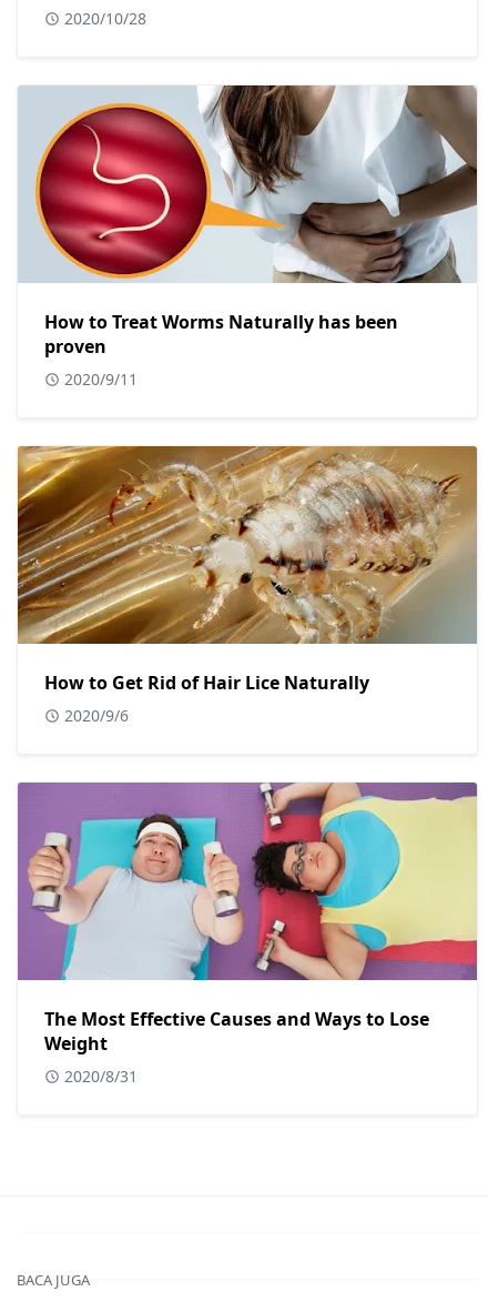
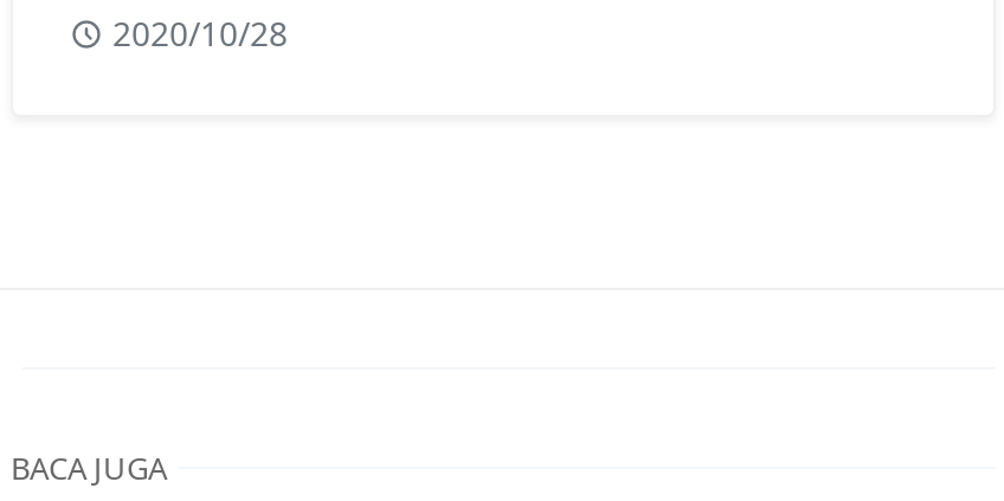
[18,84,478,390] [image] | How to Treat Worms Naturally has been | proven | 2020/9/11 -> none
[17,445,478,726] [image] | How to Get Rid of Hair Lice Naturally | 2020/9/6 -> none
[17,781,478,1087] [image] | The Most Effective Causes and Ways to Lose | Weight | 2020/8/31 -> none

